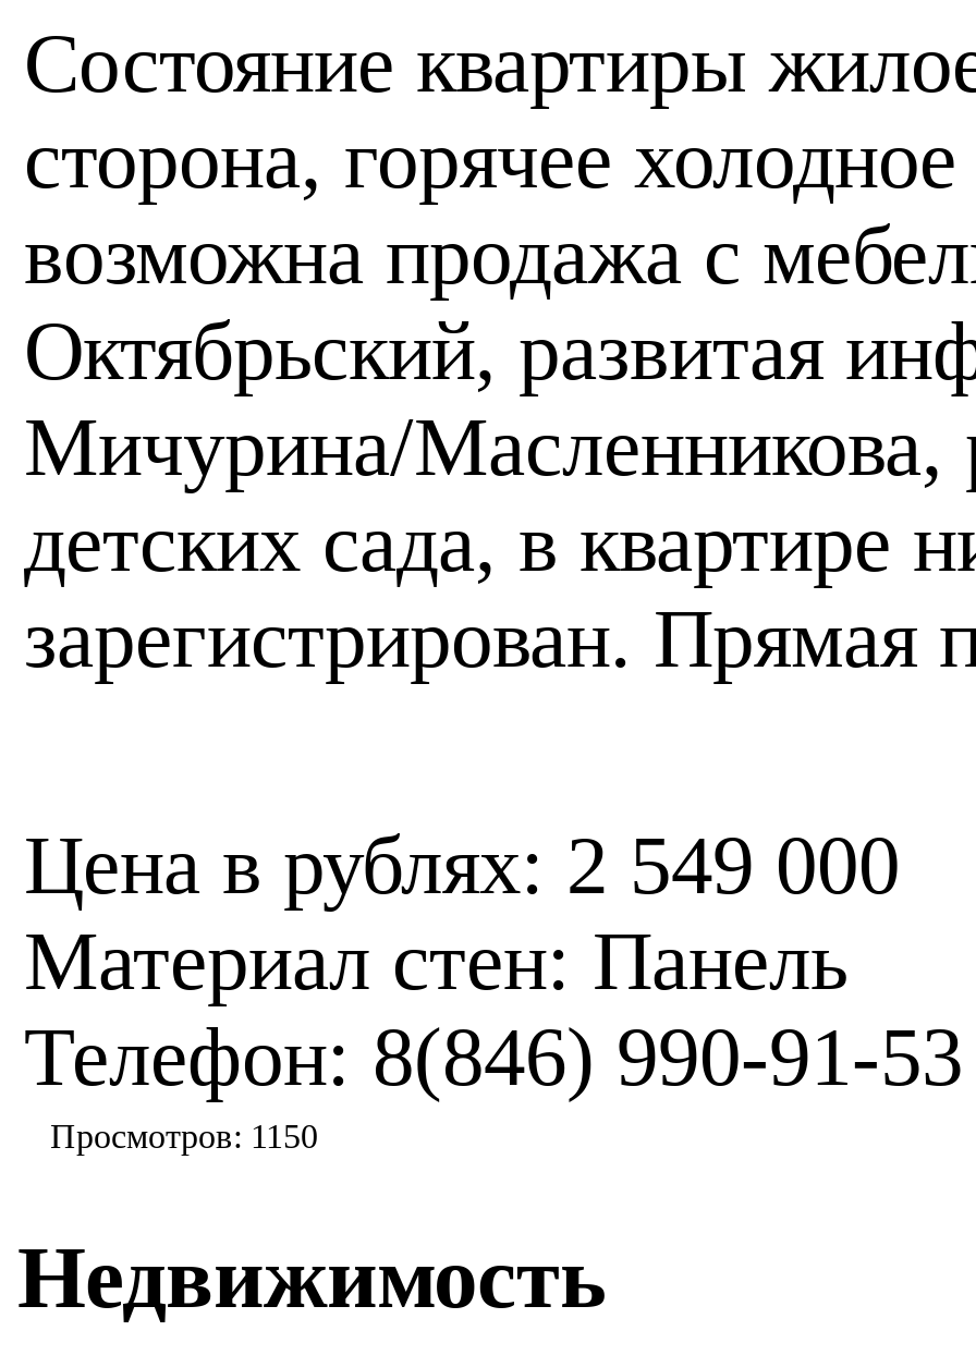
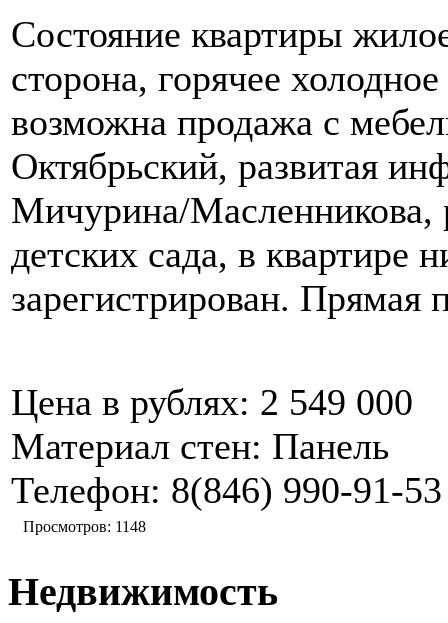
[24,1118,318,1155] Просмотров: 1150 -> [11,518,146,535] Просмотров: 1148

